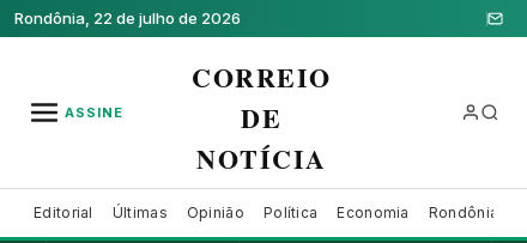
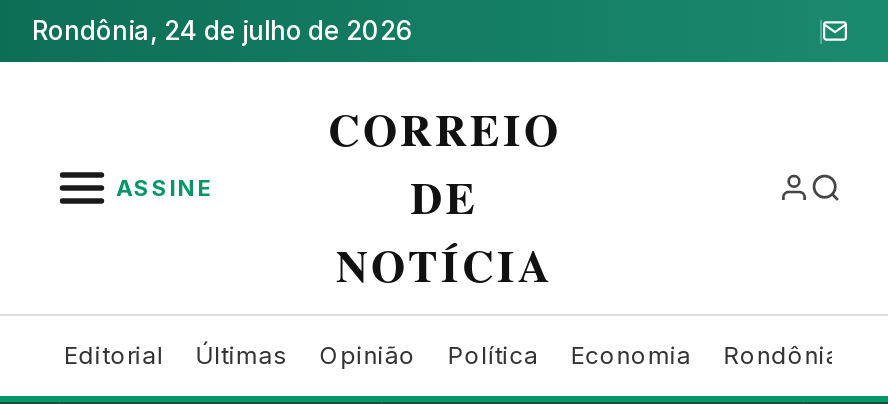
[14,8,241,28] Rondônia, 22 de julho de 2026 -> [32,14,412,46] Rondônia, 24 de julho de 2026

